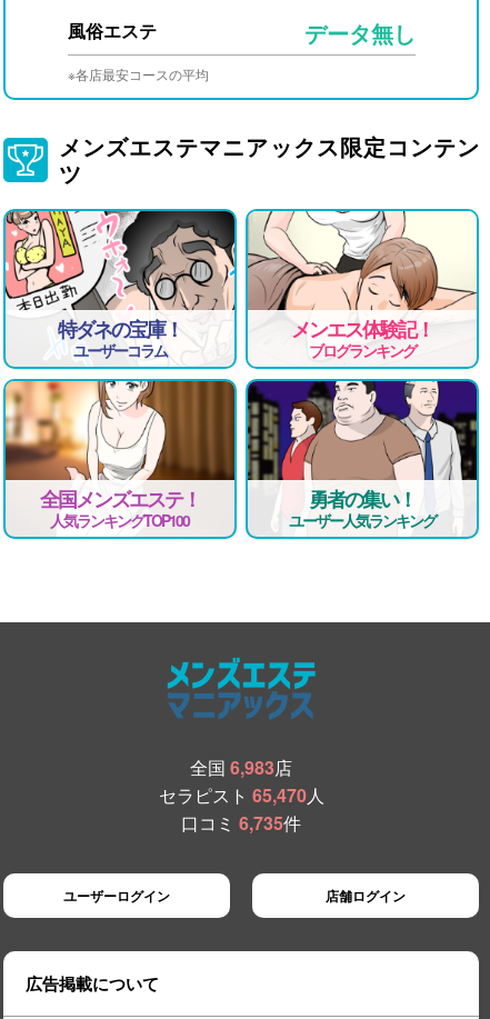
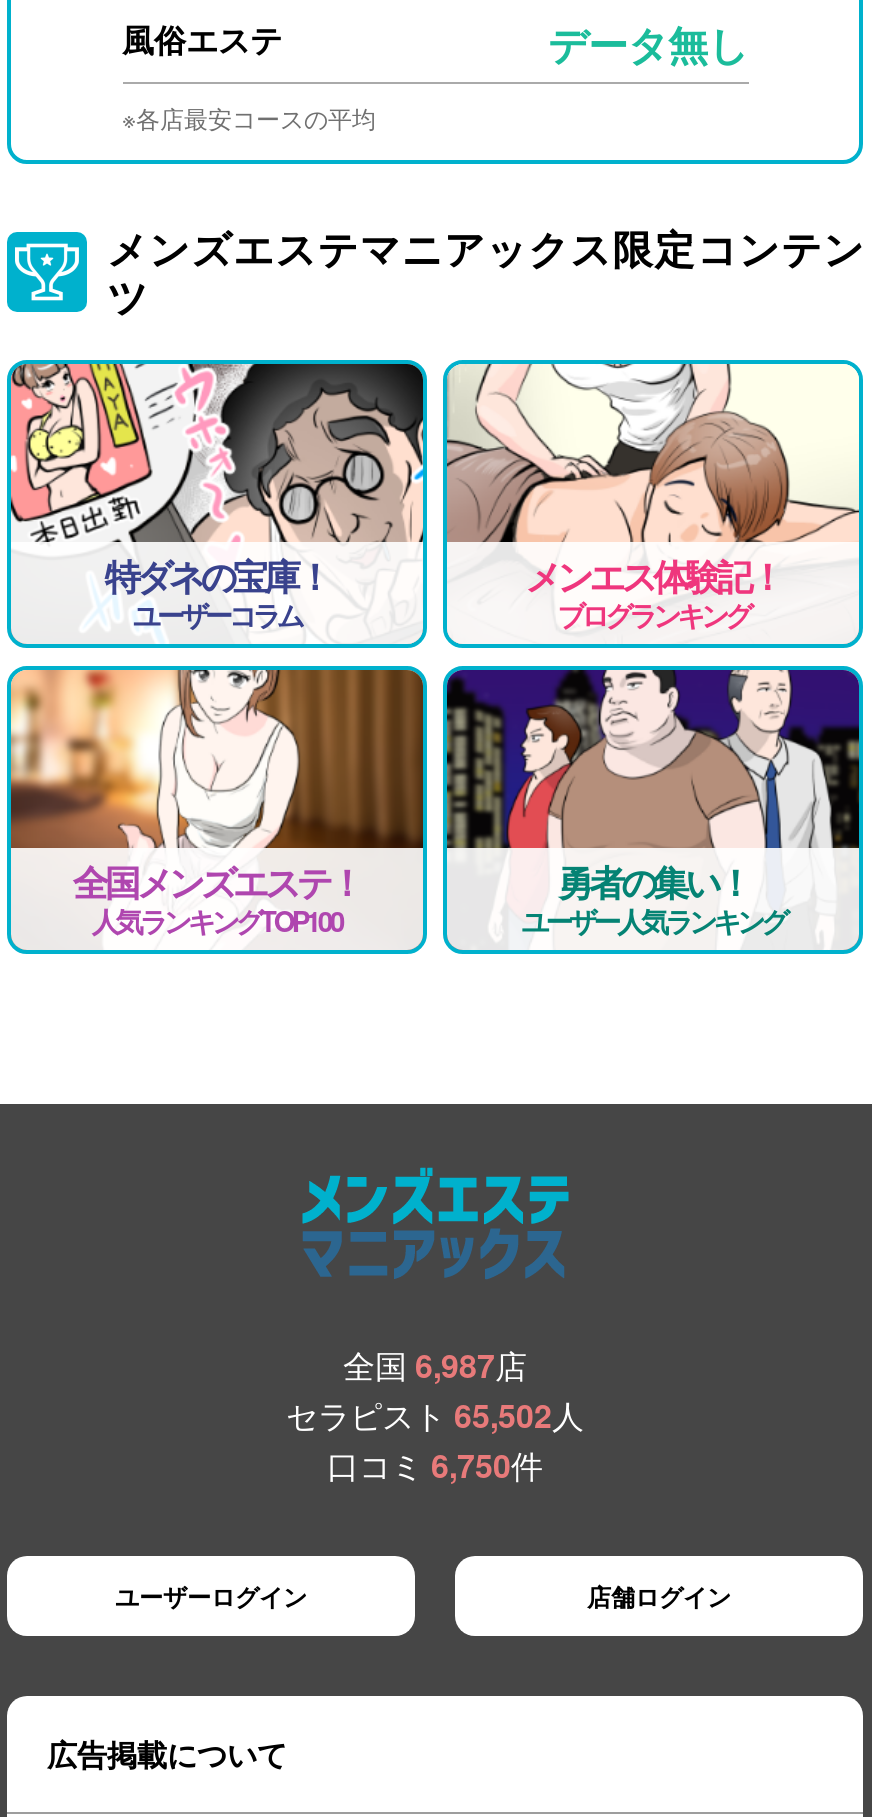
[190,754,292,780] 全国6,983店 -> [343,1341,527,1387] 全国6,987店
[158,782,324,807] セラピスト65,470人 -> [286,1391,584,1437] セラピスト65,502人
[181,810,301,835] 口コミ6,735件 -> [327,1441,543,1487] 口コミ6,750件

